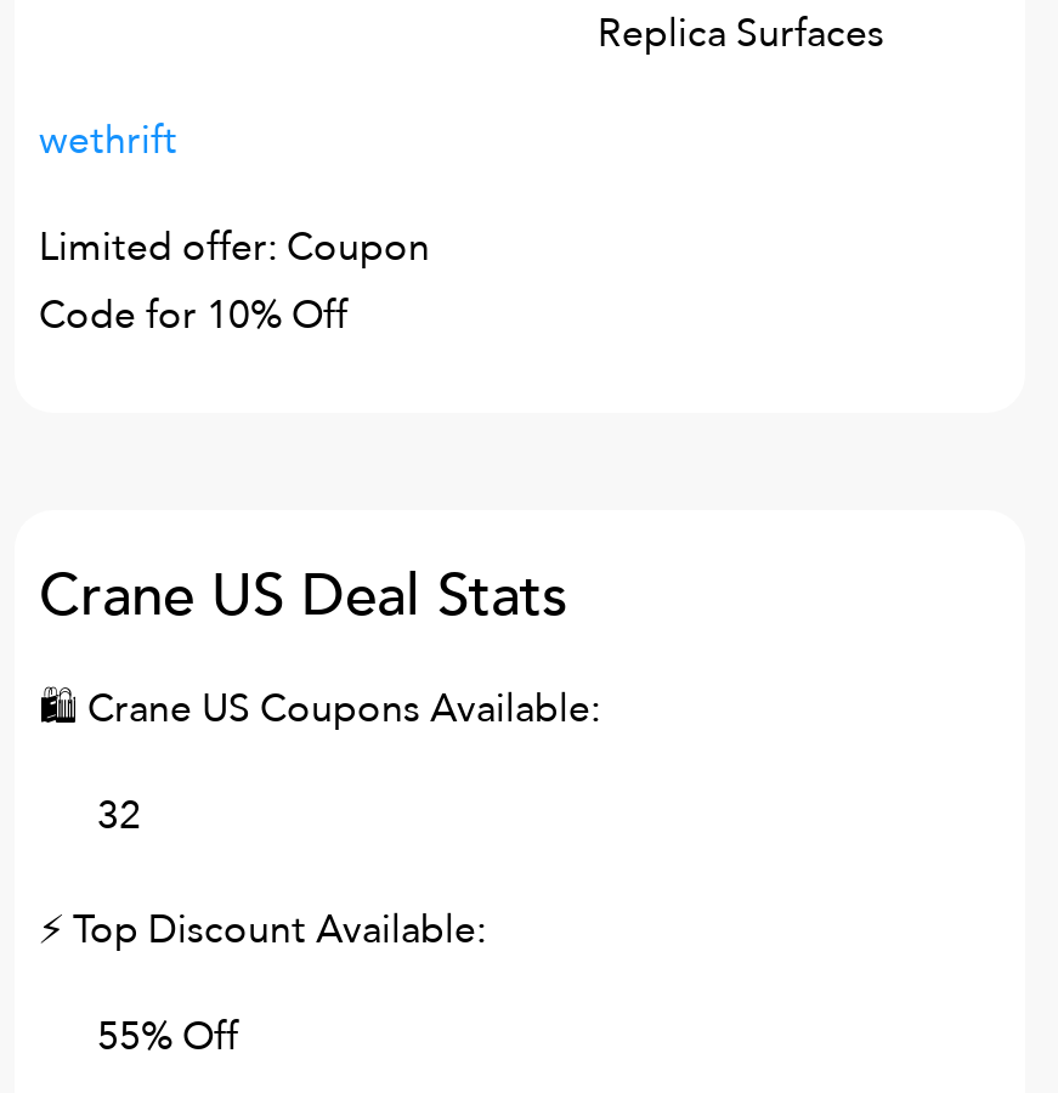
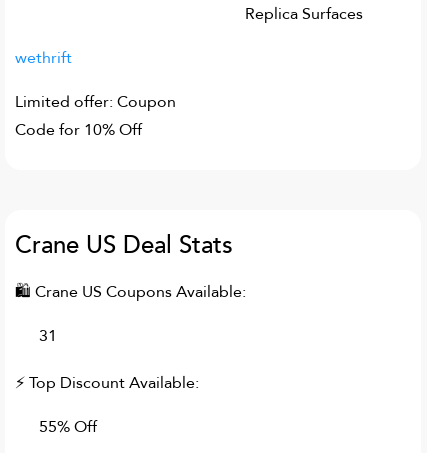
[97,789,141,843] 32 -> [39,325,57,347] 31

